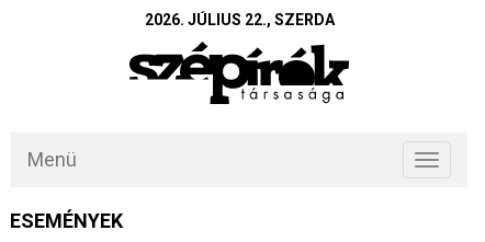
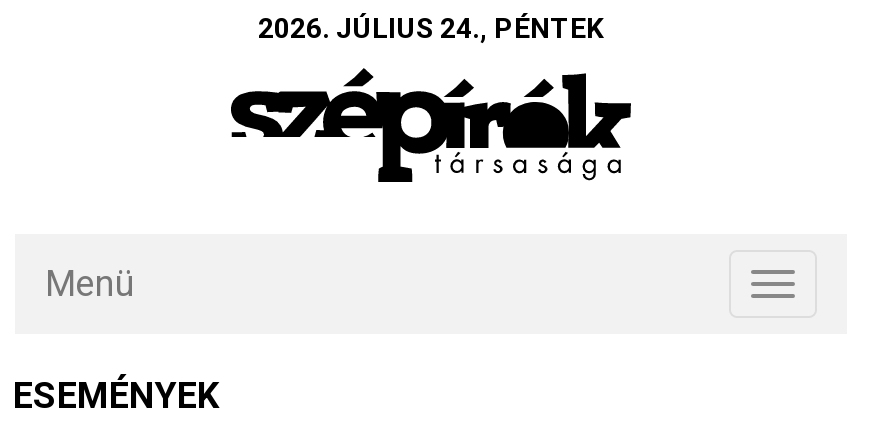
[144,11,334,28] 2026. JÚLIUS 22., SZERDA -> [258,12,604,44] 2026. JÚLIUS 24., PÉNTEK

